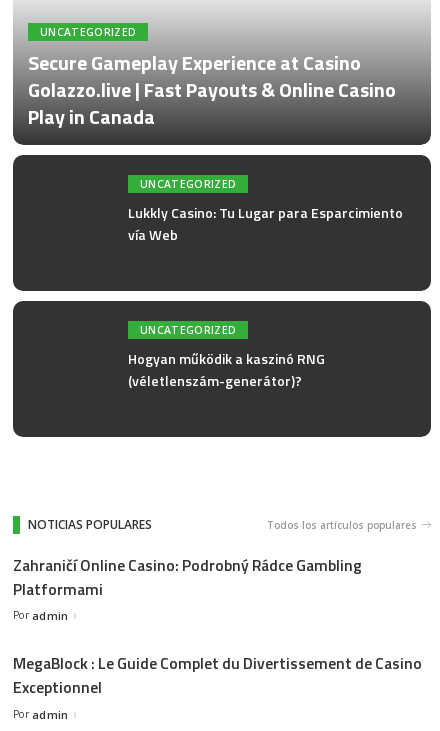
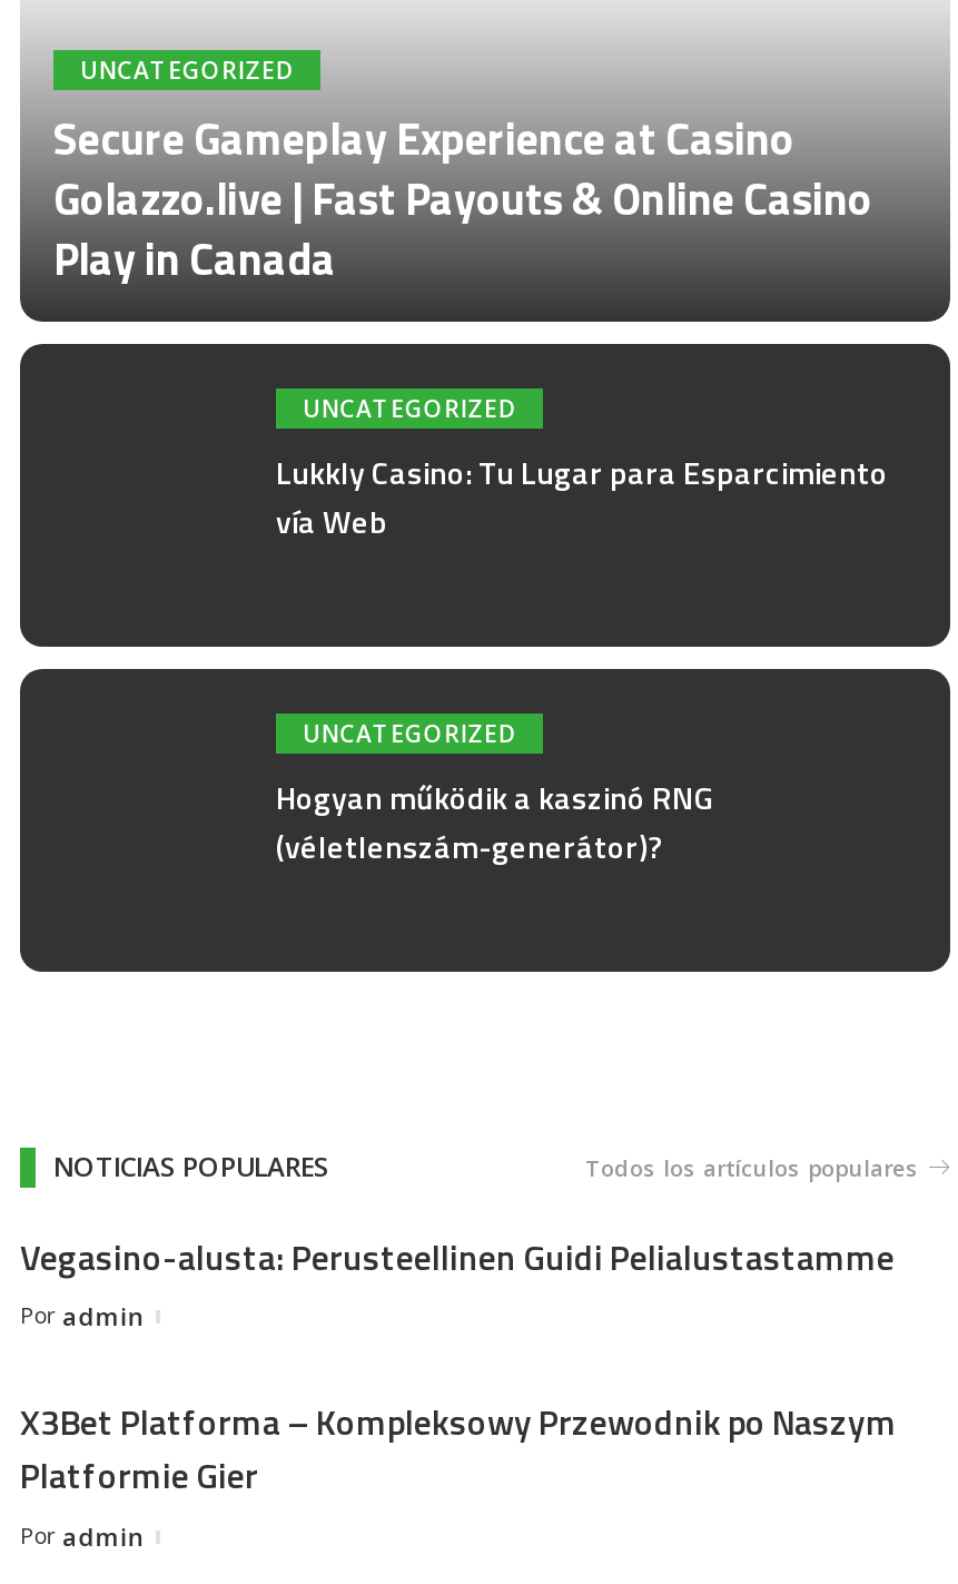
[13,553,362,601] Zahraničí Online Casino: Podrobný Rádce Gambling | Platformami -> [20,1229,895,1283] Vegasino-alusta: Perusteellinen Guidi Pelialustastamme
[13,651,422,699] MegaBlock : Le Guide Complet du Divertissement de Casino | Exceptionnel -> [20,1395,897,1502] X3Bet Platforma – Kompleksowy Przewodnik po Naszym | Platformie Gier

